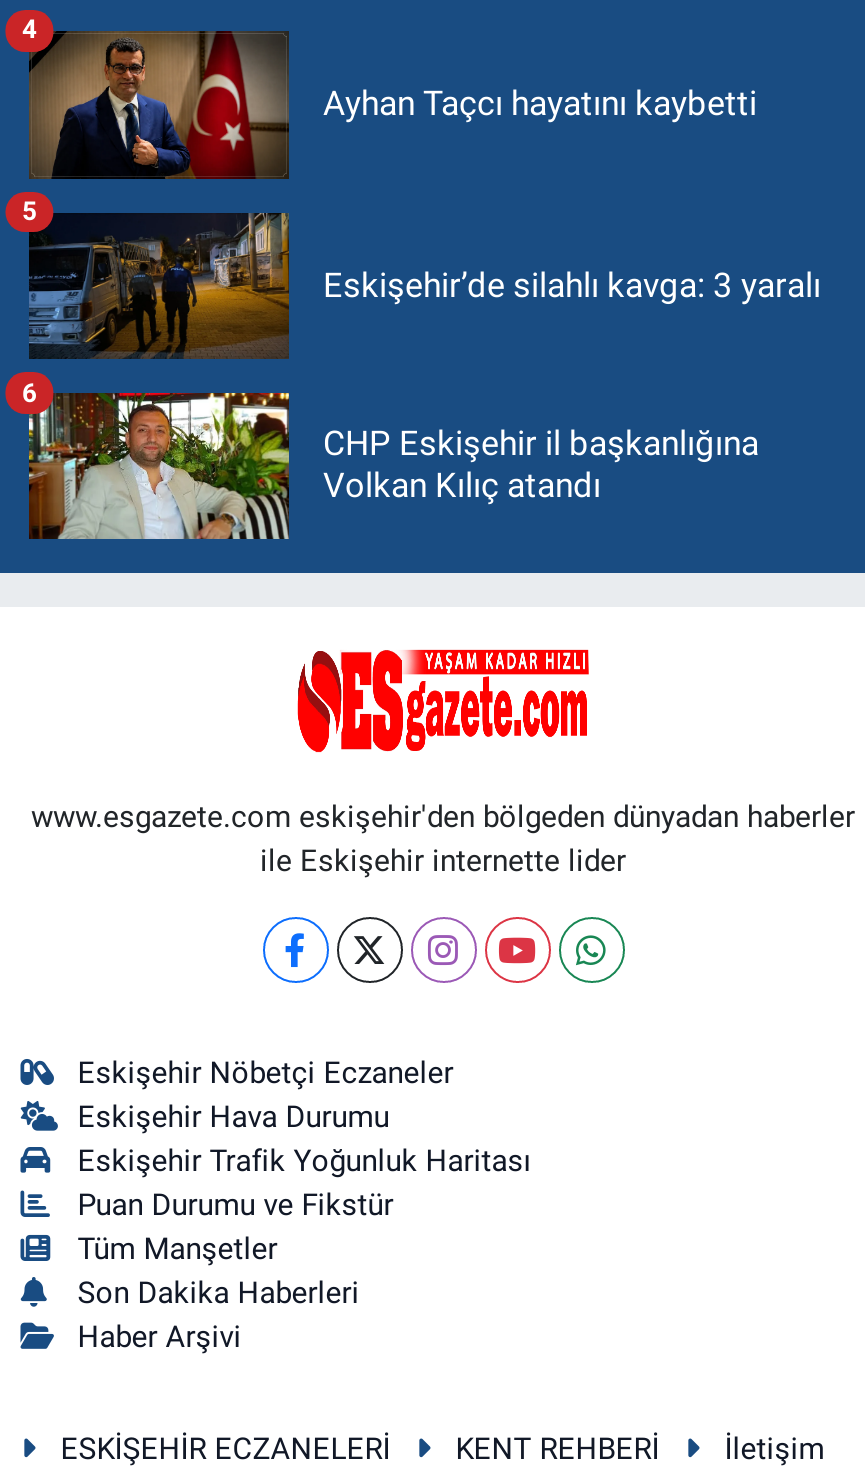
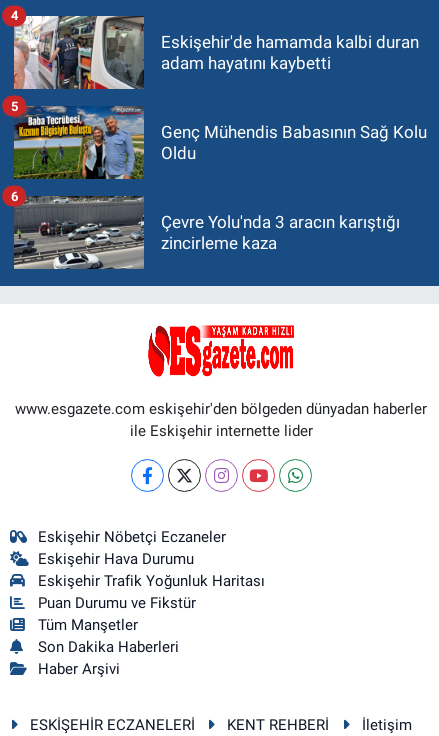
[27,30,757,180] [image] | Ayhan Taçcı hayatını kaybetti -> [13,15,419,96] [image] | Eskişehir'de hamamda kalbi duran | adam hayatını kaybetti
[27,212,821,360] [image] | Eskişehir’de silahlı kavga: 3 yaralı -> [12,105,427,180] [image] | Genç Mühendis Babasının Sağ Kolu | Oldu
[27,392,759,542] [image] | CHP Eskişehir il başkanlığına | Volkan Kılıç atandı -> [13,195,400,270] [image] | Çevre Yolu'nda 3 aracın karıştığı | zincirleme kaza

